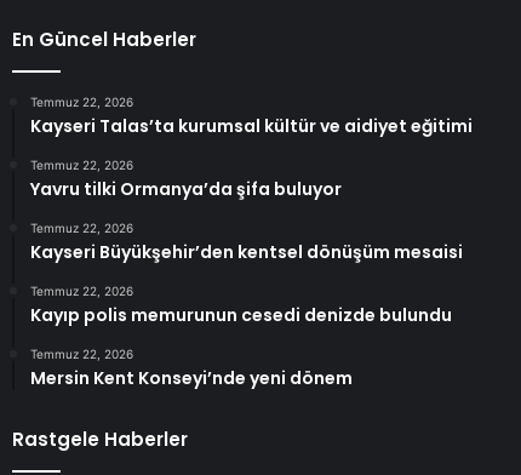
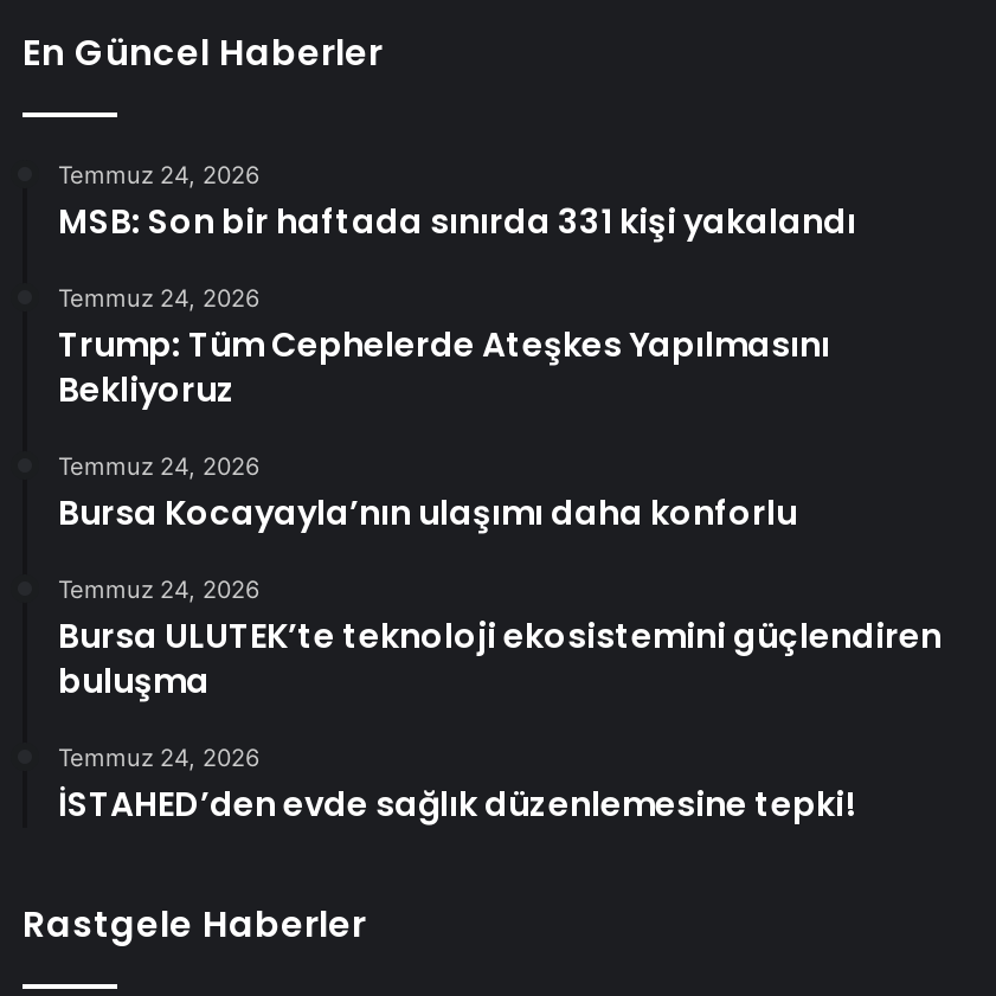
[30,94,473,138] Temmuz 22, 2026 | Kayseri Talas’ta kurumsal kültür ve aidiyet eğitimi -> [58,159,856,245] Temmuz 24, 2026 | MSB: Son bir haftada sınırda 331 kişi yakalandı
[30,157,342,201] Temmuz 22, 2026 | Yavru tilki Ormanya’da şifa buluyor -> [58,283,830,413] Temmuz 24, 2026 | Trump: Tüm Cephelerde Ateşkes Yapılmasını | Bekliyoruz
[30,220,463,264] Temmuz 22, 2026 | Kayseri Büyükşehir’den kentsel dönüşüm mesaisi -> [58,451,797,536] Temmuz 24, 2026 | Bursa Kocayayla’nın ulaşımı daha konforlu
[30,283,452,327] Temmuz 22, 2026 | Kayıp polis memurunun cesedi denizde bulundu -> [58,574,942,704] Temmuz 24, 2026 | Bursa ULUTEK’te teknoloji ekosistemini güçlendiren | buluşma
[30,346,353,390] Temmuz 22, 2026 | Mersin Kent Konseyi’nde yeni dönem -> [58,742,854,827] Temmuz 24, 2026 | İSTAHED’den evde sağlık düzenlemesine tepki!

